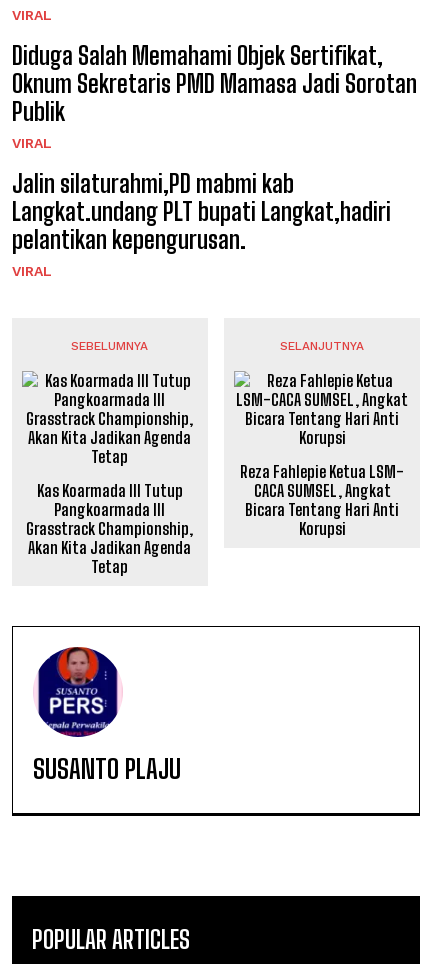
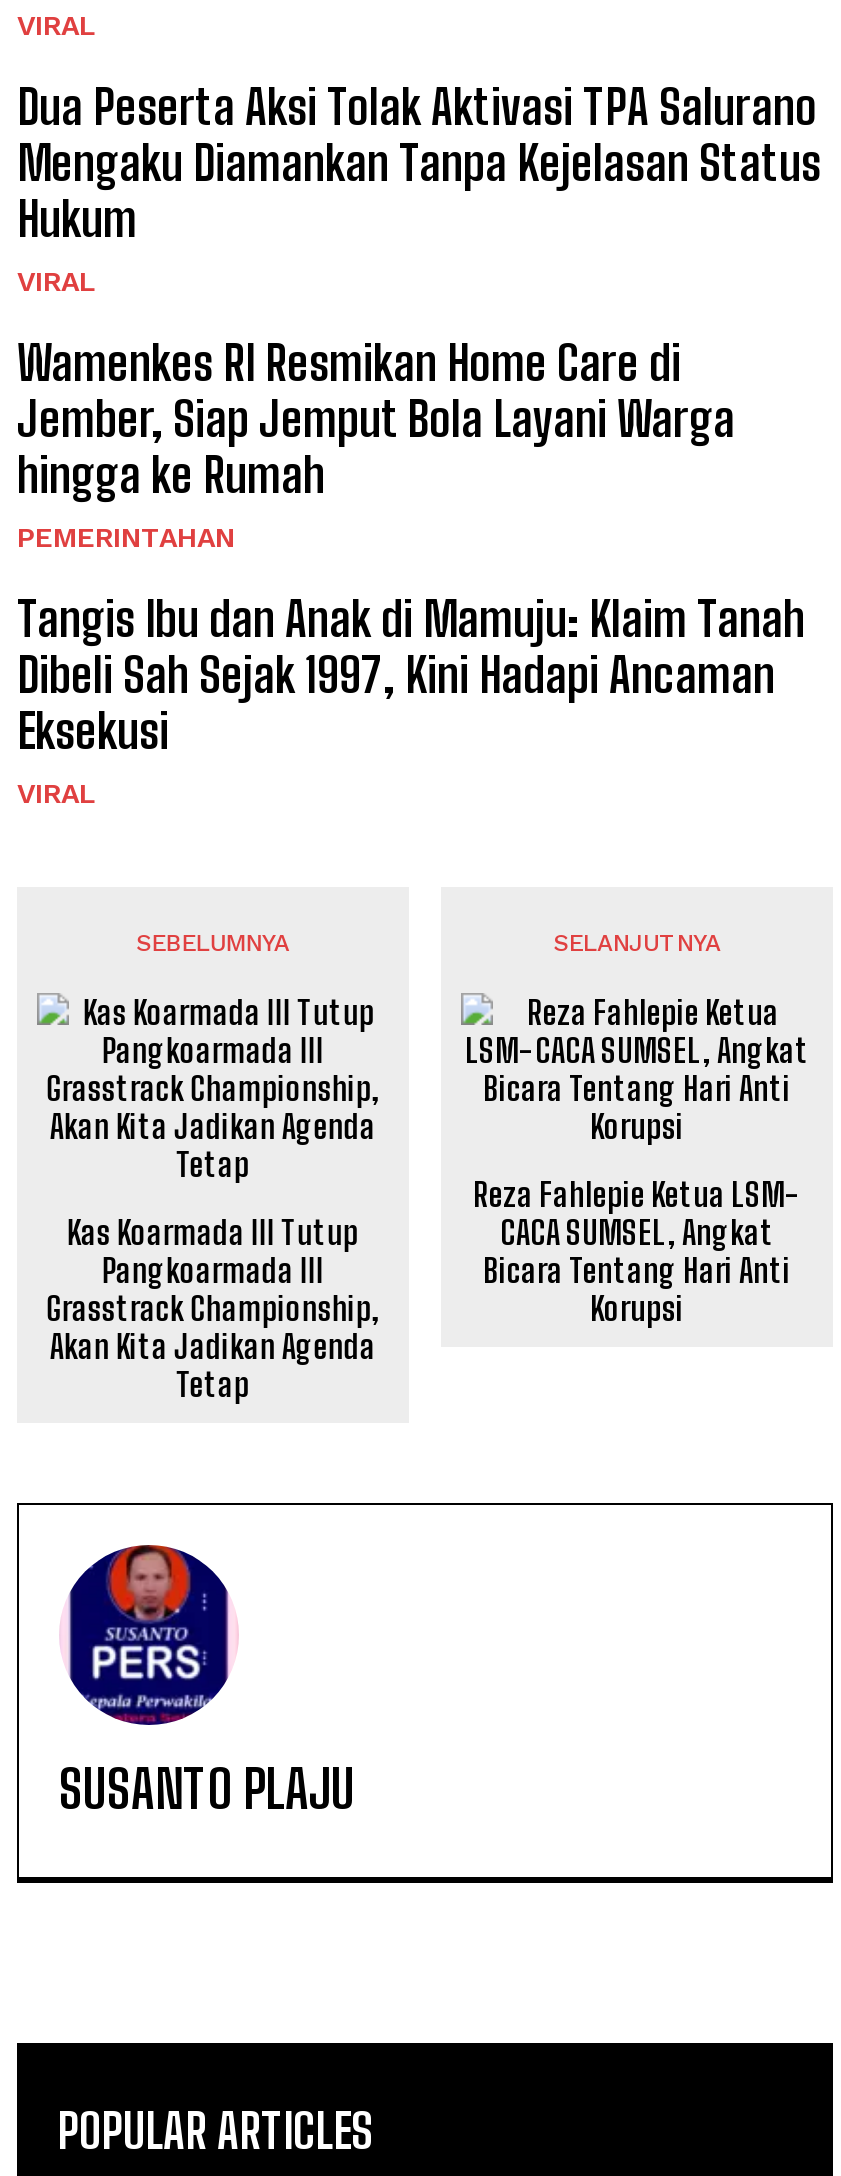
[12,41,417,126] Diduga Salah Memahami Objek Sertifikat, | Oknum Sekretaris PMD Mamasa Jadi Sorotan | Publik -> [17,77,821,247] Dua Peserta Aksi Tolak Aktivasi TPA Salurano | Mengaku Diamankan Tanpa Kejelasan Status | Hukum
[12,169,391,254] Jalin silaturahmi,PD mabmi kab | Langkat.undang PLT bupati Langkat,hadiri | pelantikan kepengurusan. -> [17,333,805,759] Wamenkes RI Resmikan Home Care di | Jember, Siap Jemput Bola Layani Warga | hingga ke Rumah | PEMERINTAHAN | Tangis Ibu dan Anak di Mamuju: Klaim Tanah | Dibeli Sah Sejak 1997, Kini Hadapi Ancaman | Eksekusi

